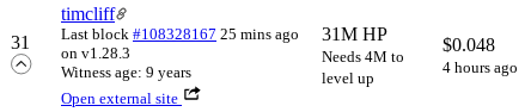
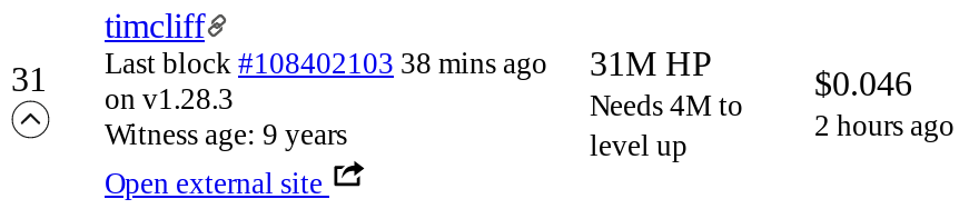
[61,25,299,43] Last block #108328167 25 mins ago -> [105,47,547,81] Last block #108402103 38 mins ago
[443,35,495,55] $0.048 -> [814,65,912,103] $0.046
[443,59,518,77] 4 hours ago -> [814,110,955,143] 2 hours ago

